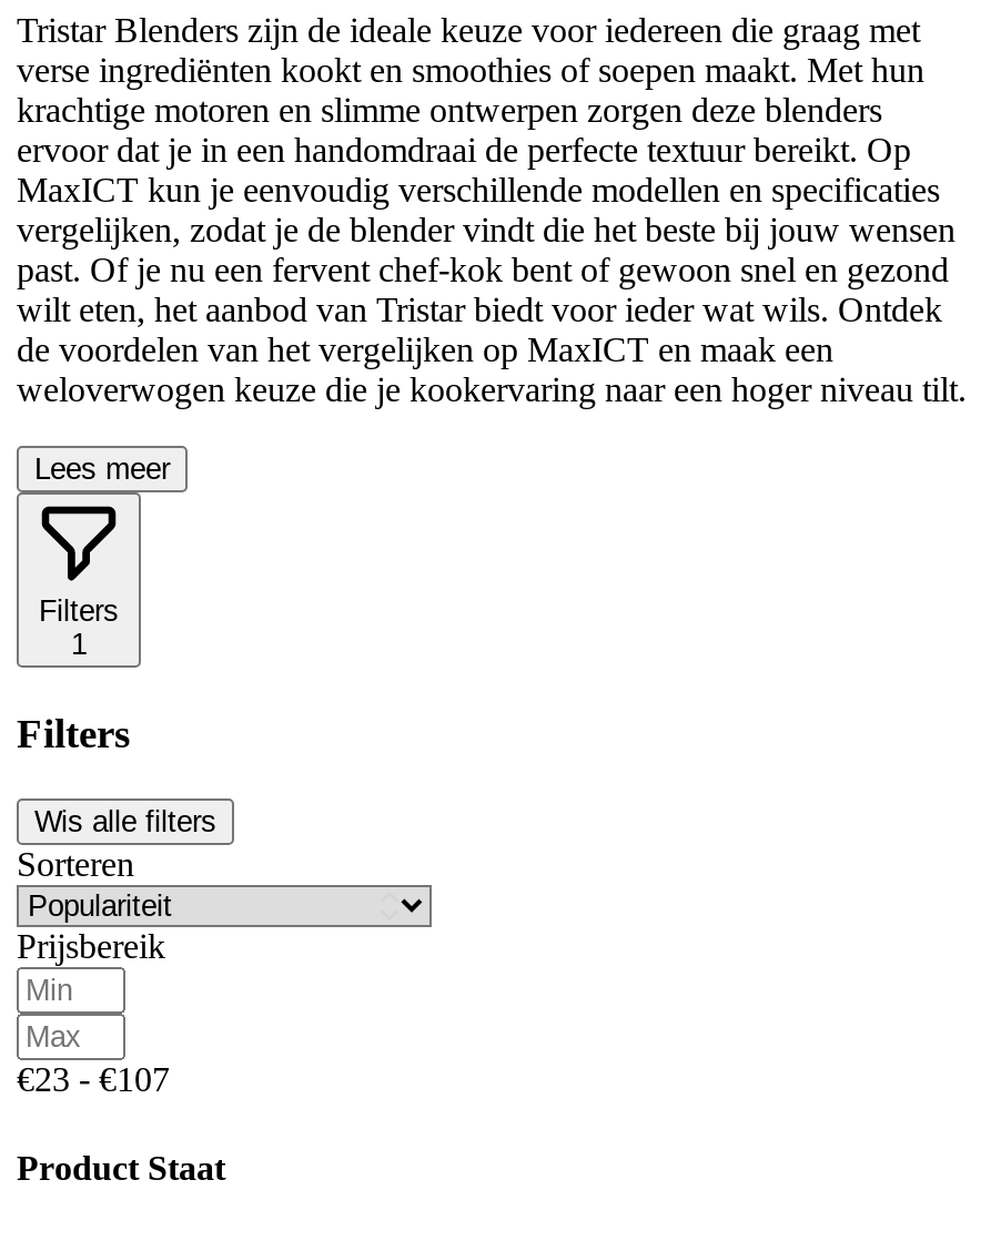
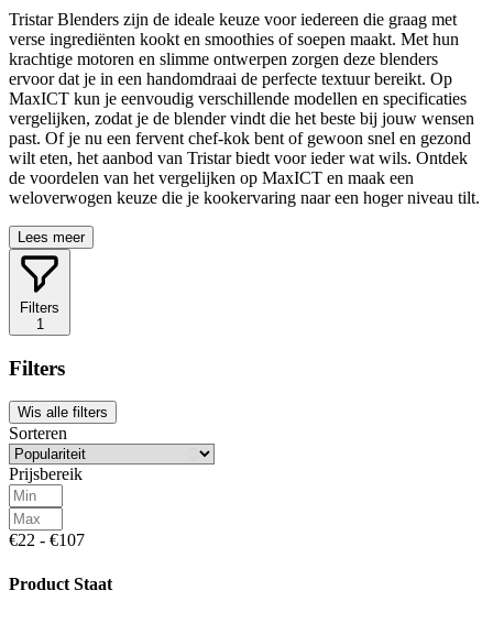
[17,1061,170,1099] €23 - €107 -> [9,531,85,550] €22 - €107

